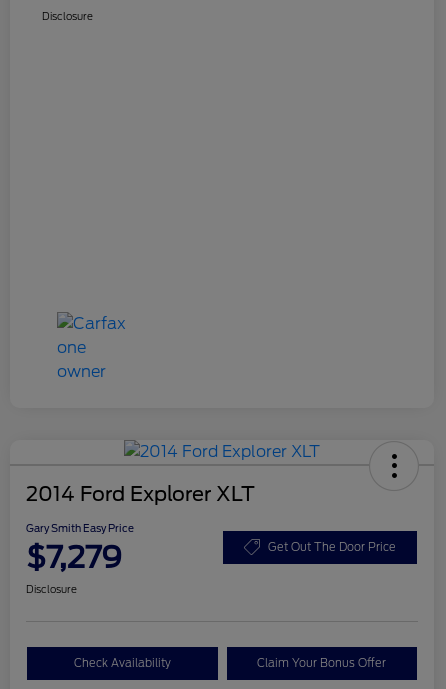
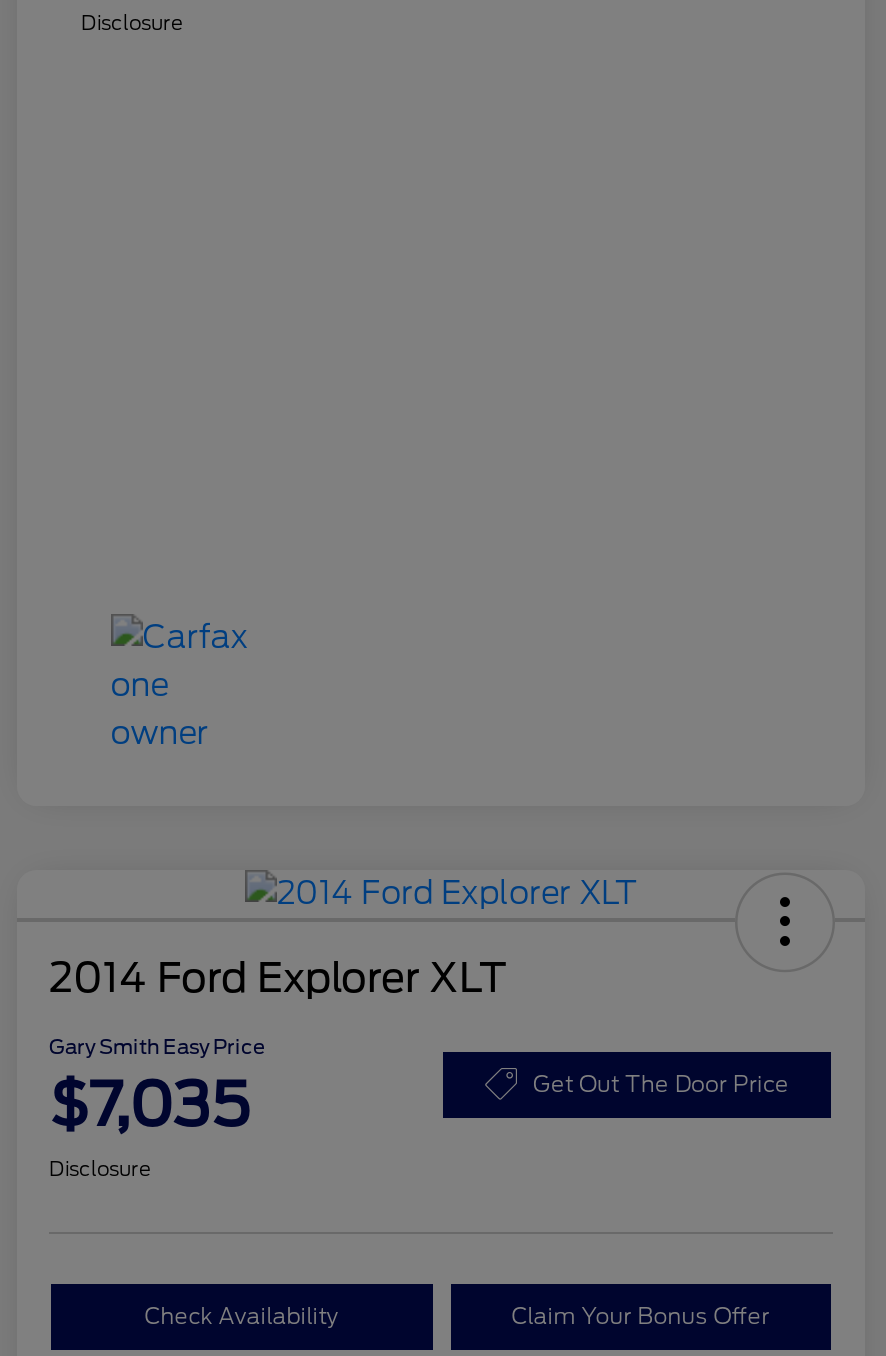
[26,539,122,575] $7,279 -> [49,1068,249,1140] $7,035

